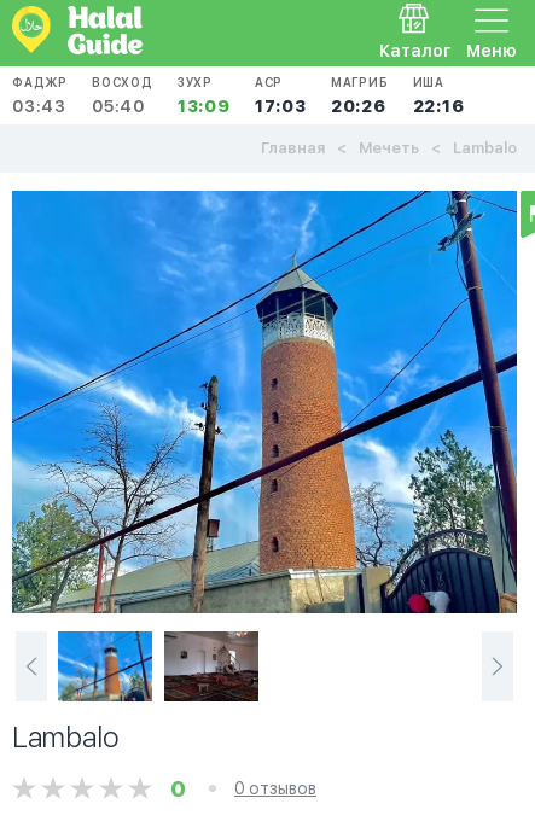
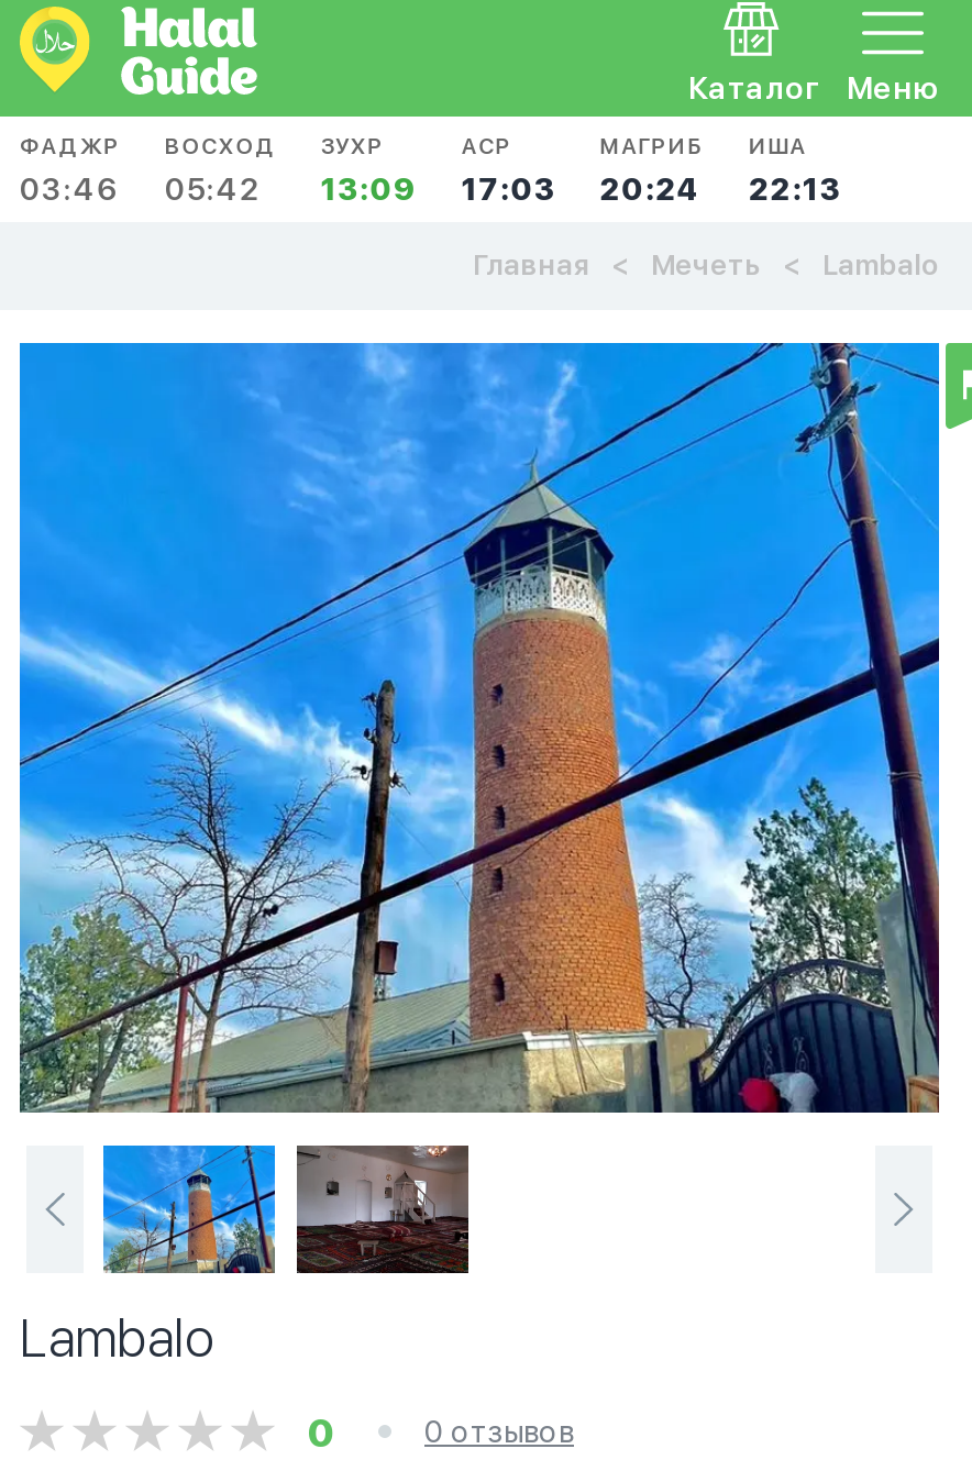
[12,97,66,116] 03:43 -> [20,172,119,207] 03:46
[92,97,145,116] 05:40 -> [165,172,262,207] 05:42
[331,97,386,116] 20:26 -> [600,172,701,207] 20:24
[413,97,464,116] 22:16 -> [749,172,841,207] 22:13

